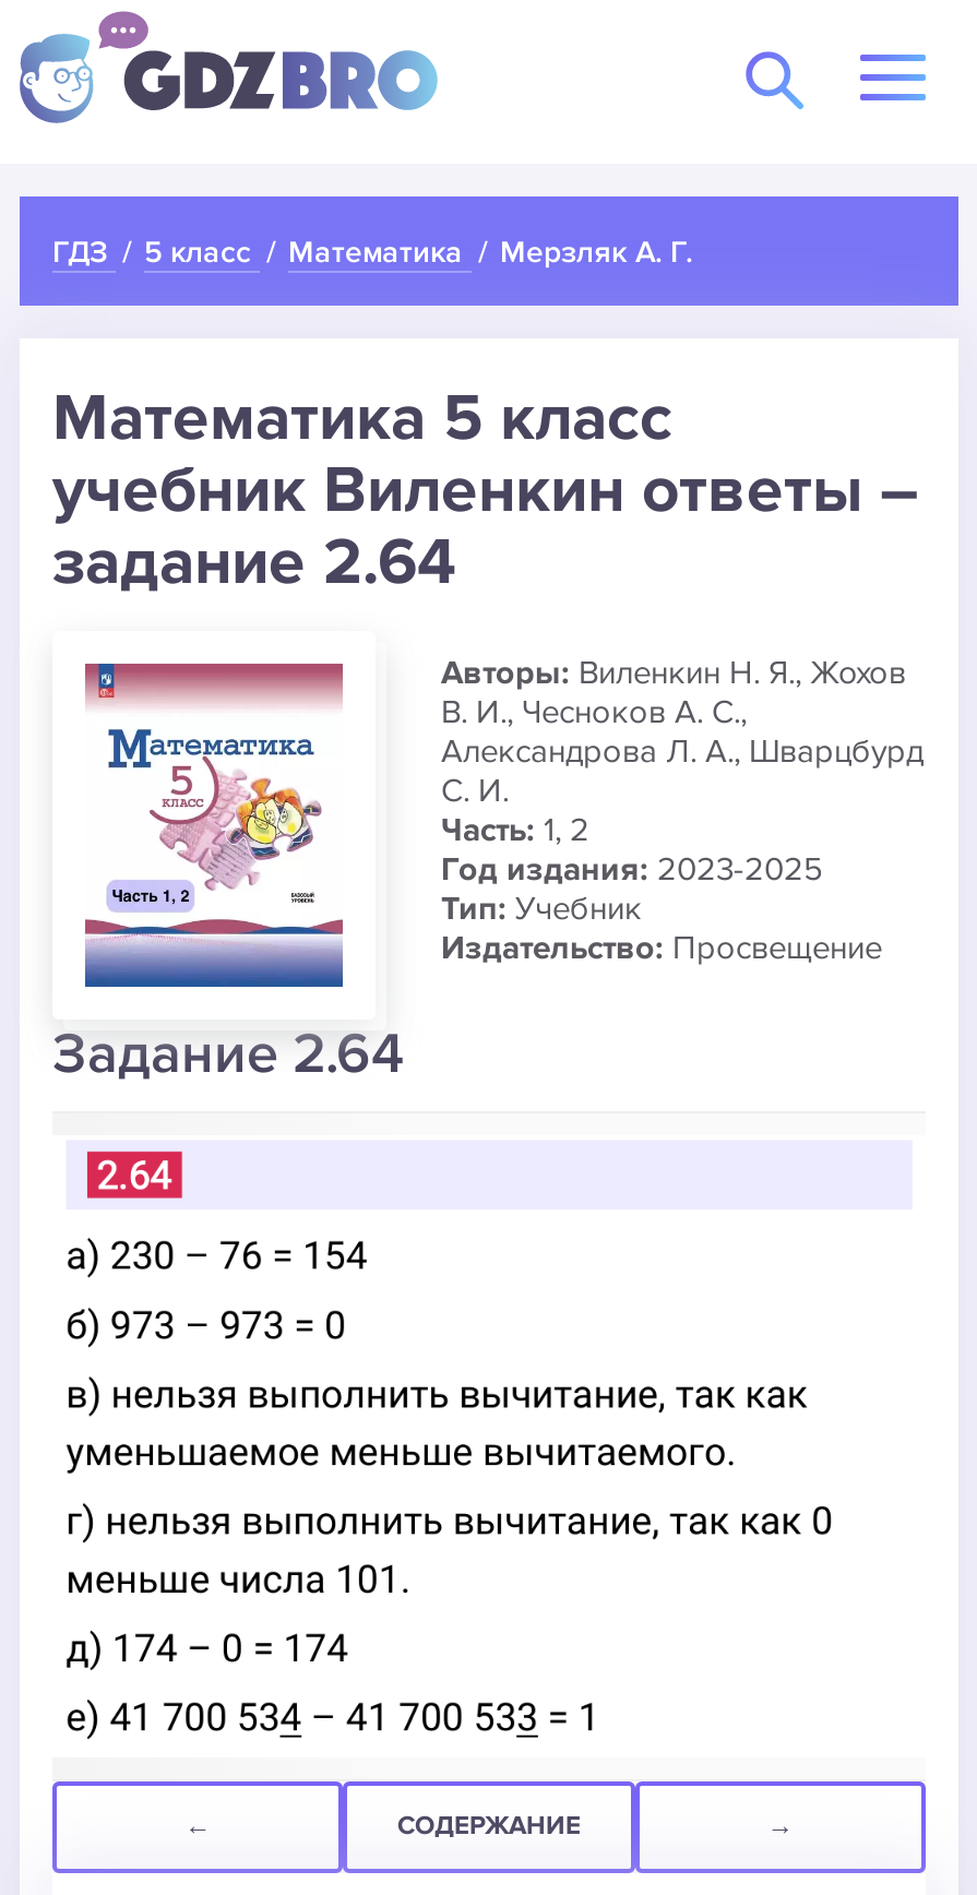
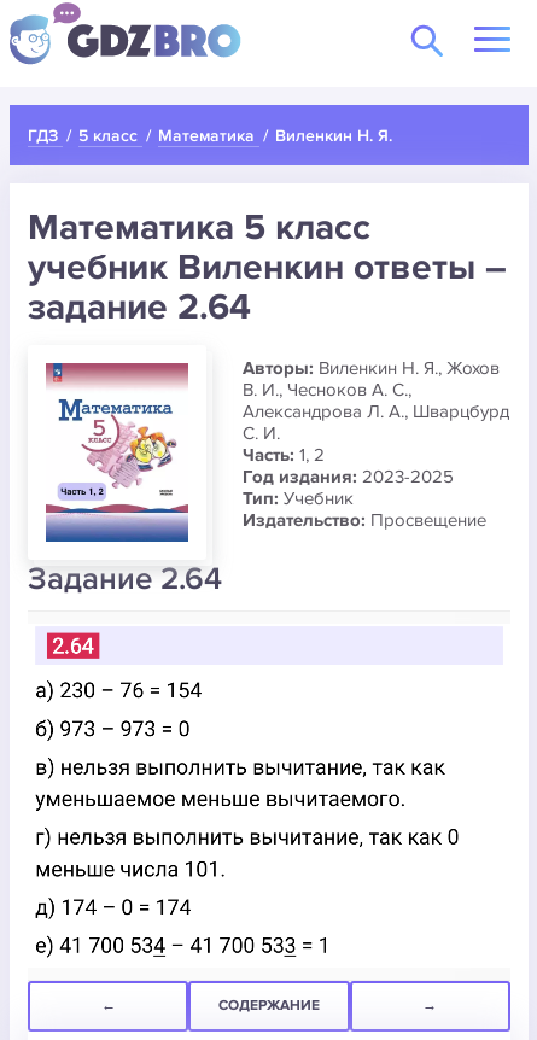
[500,233,692,270] Мерзляк А. Г. -> [275,125,392,145] Виленкин Н. Я.

